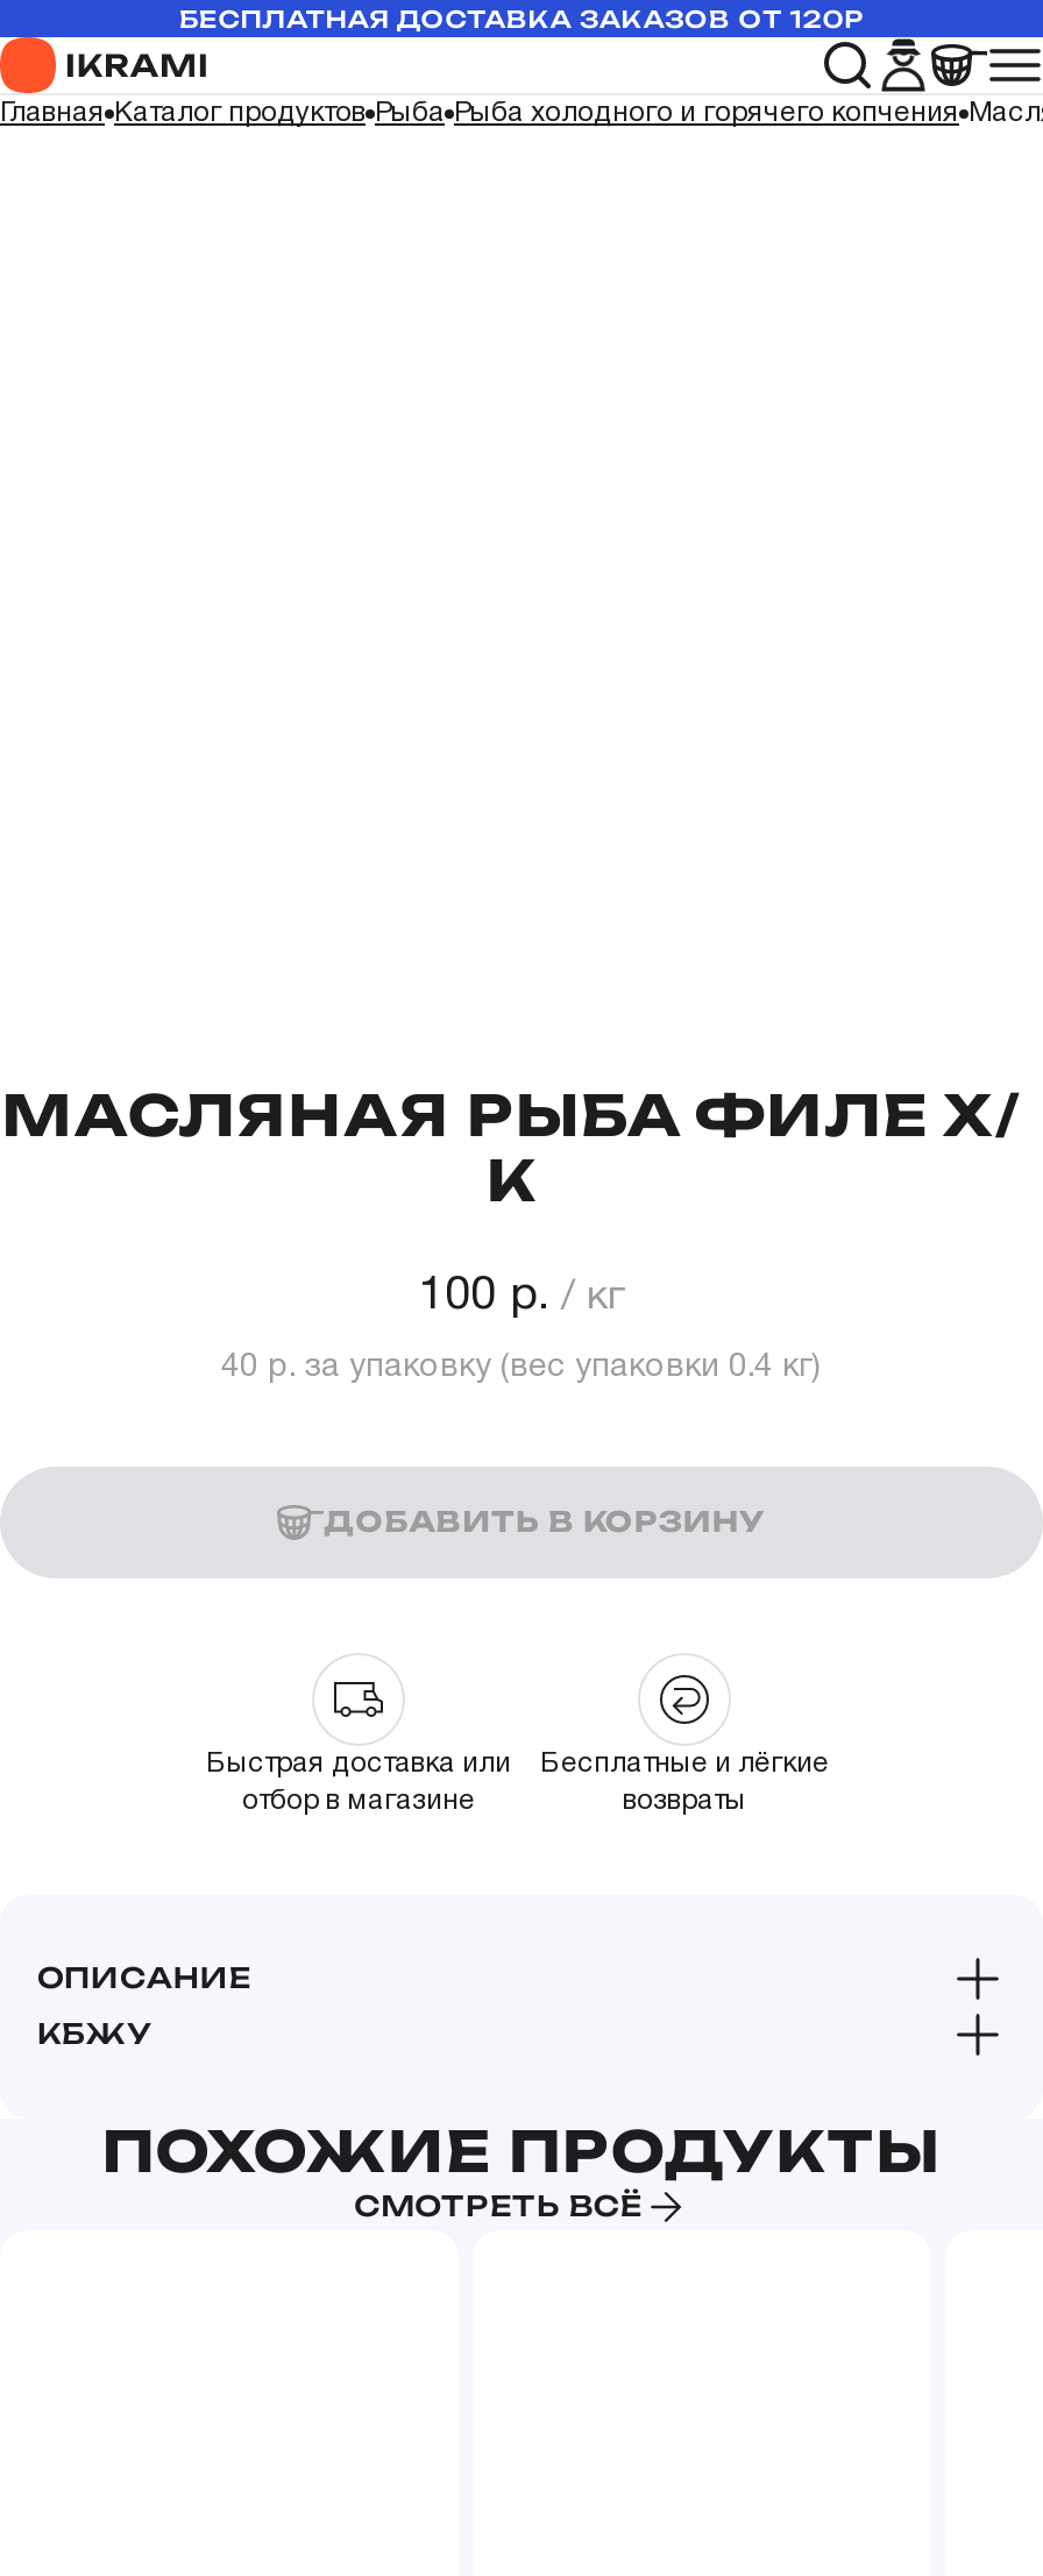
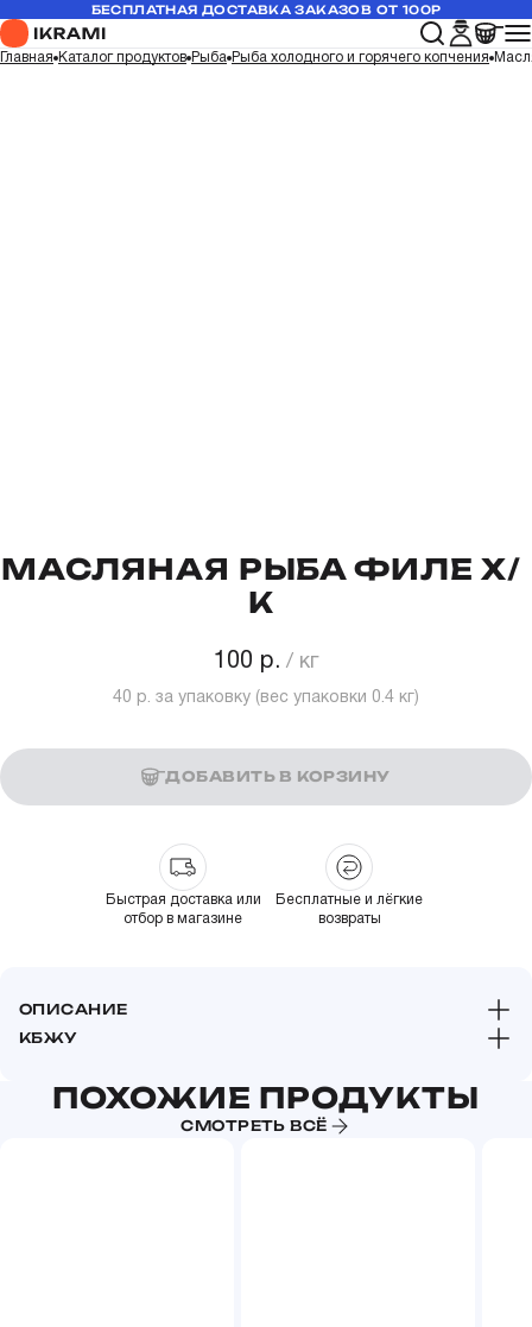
[179,5,864,33] БЕСПЛАТНАЯ ДОСТАВКА ЗАКАЗОВ ОТ 120Р -> [91,2,441,17] БЕСПЛАТНАЯ ДОСТАВКА ЗАКАЗОВ ОТ 100Р

